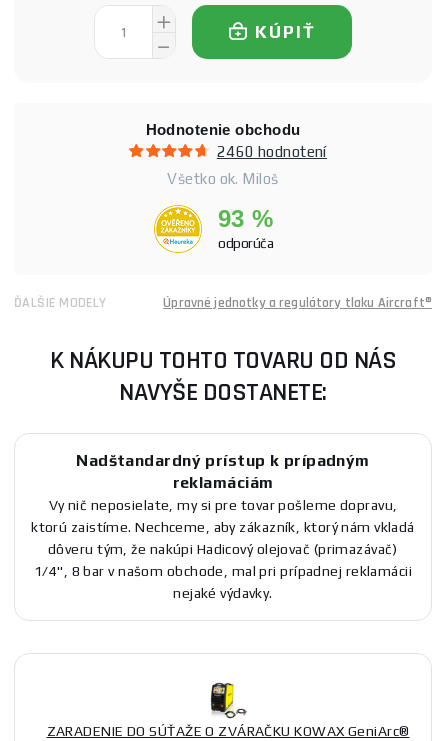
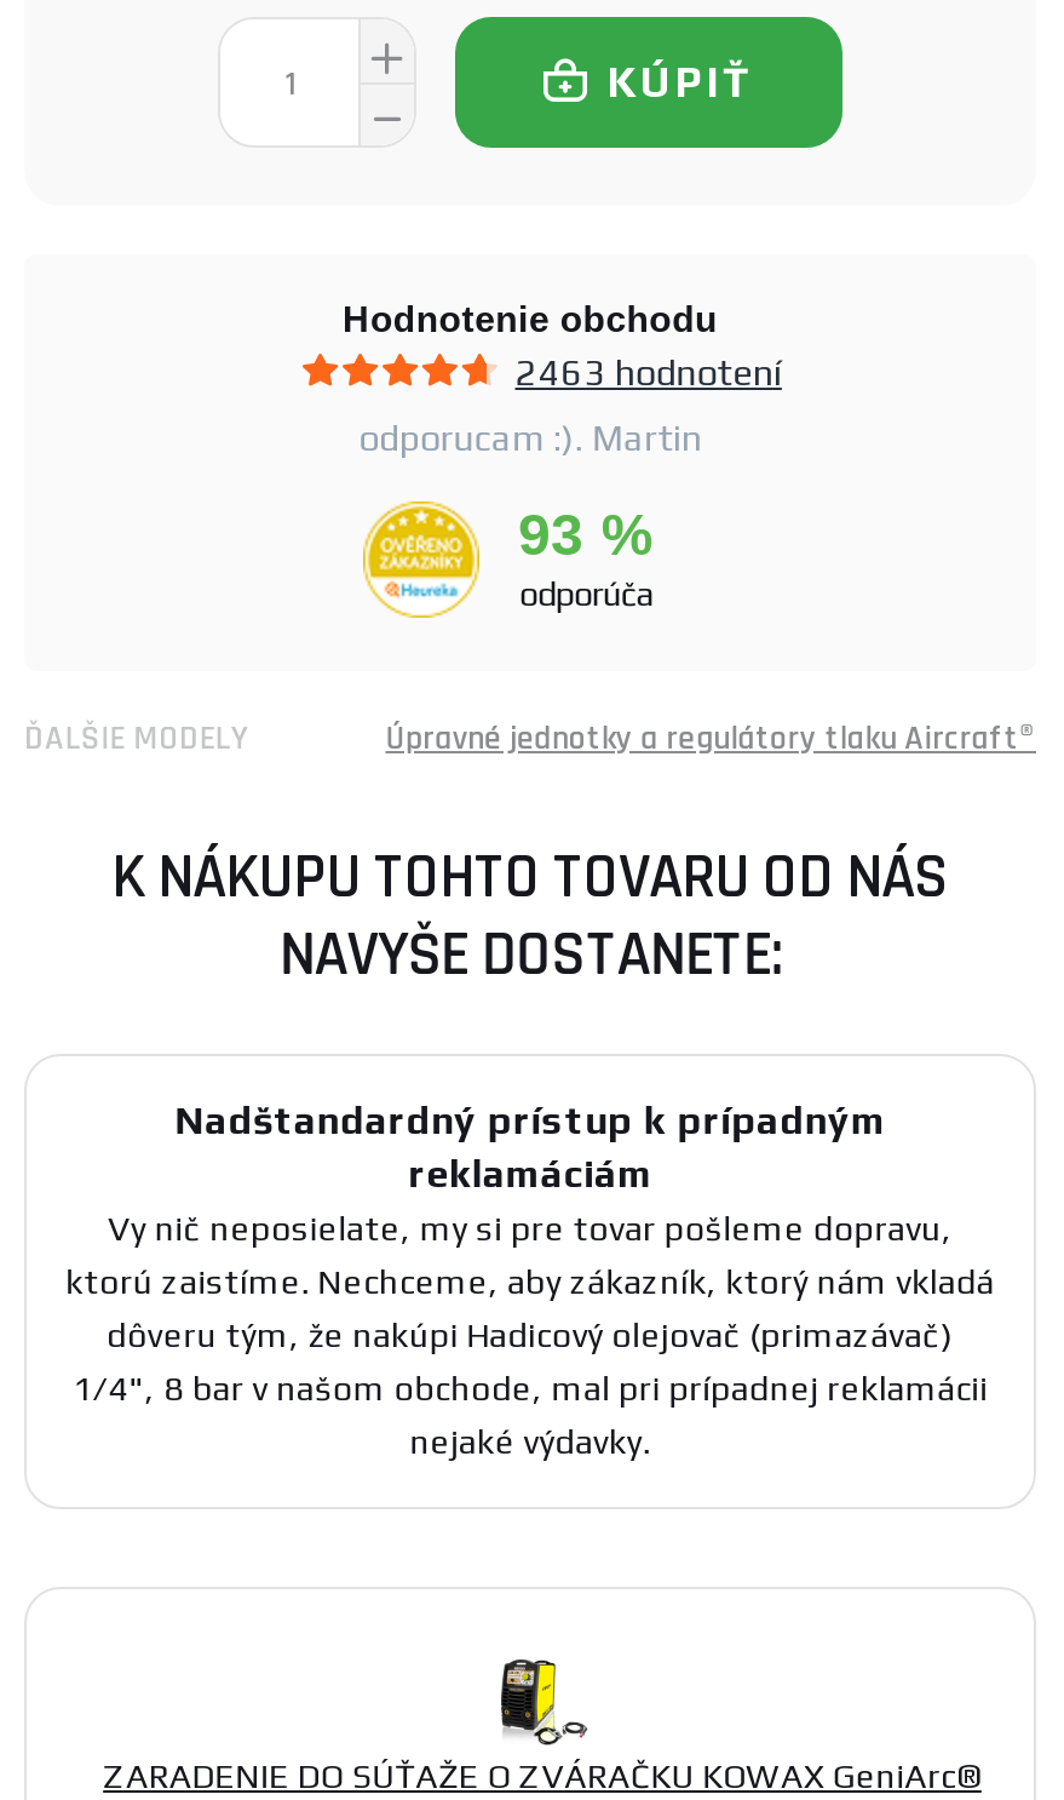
[217,143,327,160] 2460 hodnotení -> [515,351,782,392] 2463 hodnotení
[167,170,278,187] Všetko ok. Miloš -> [359,416,702,458] odporucam :). Martin

